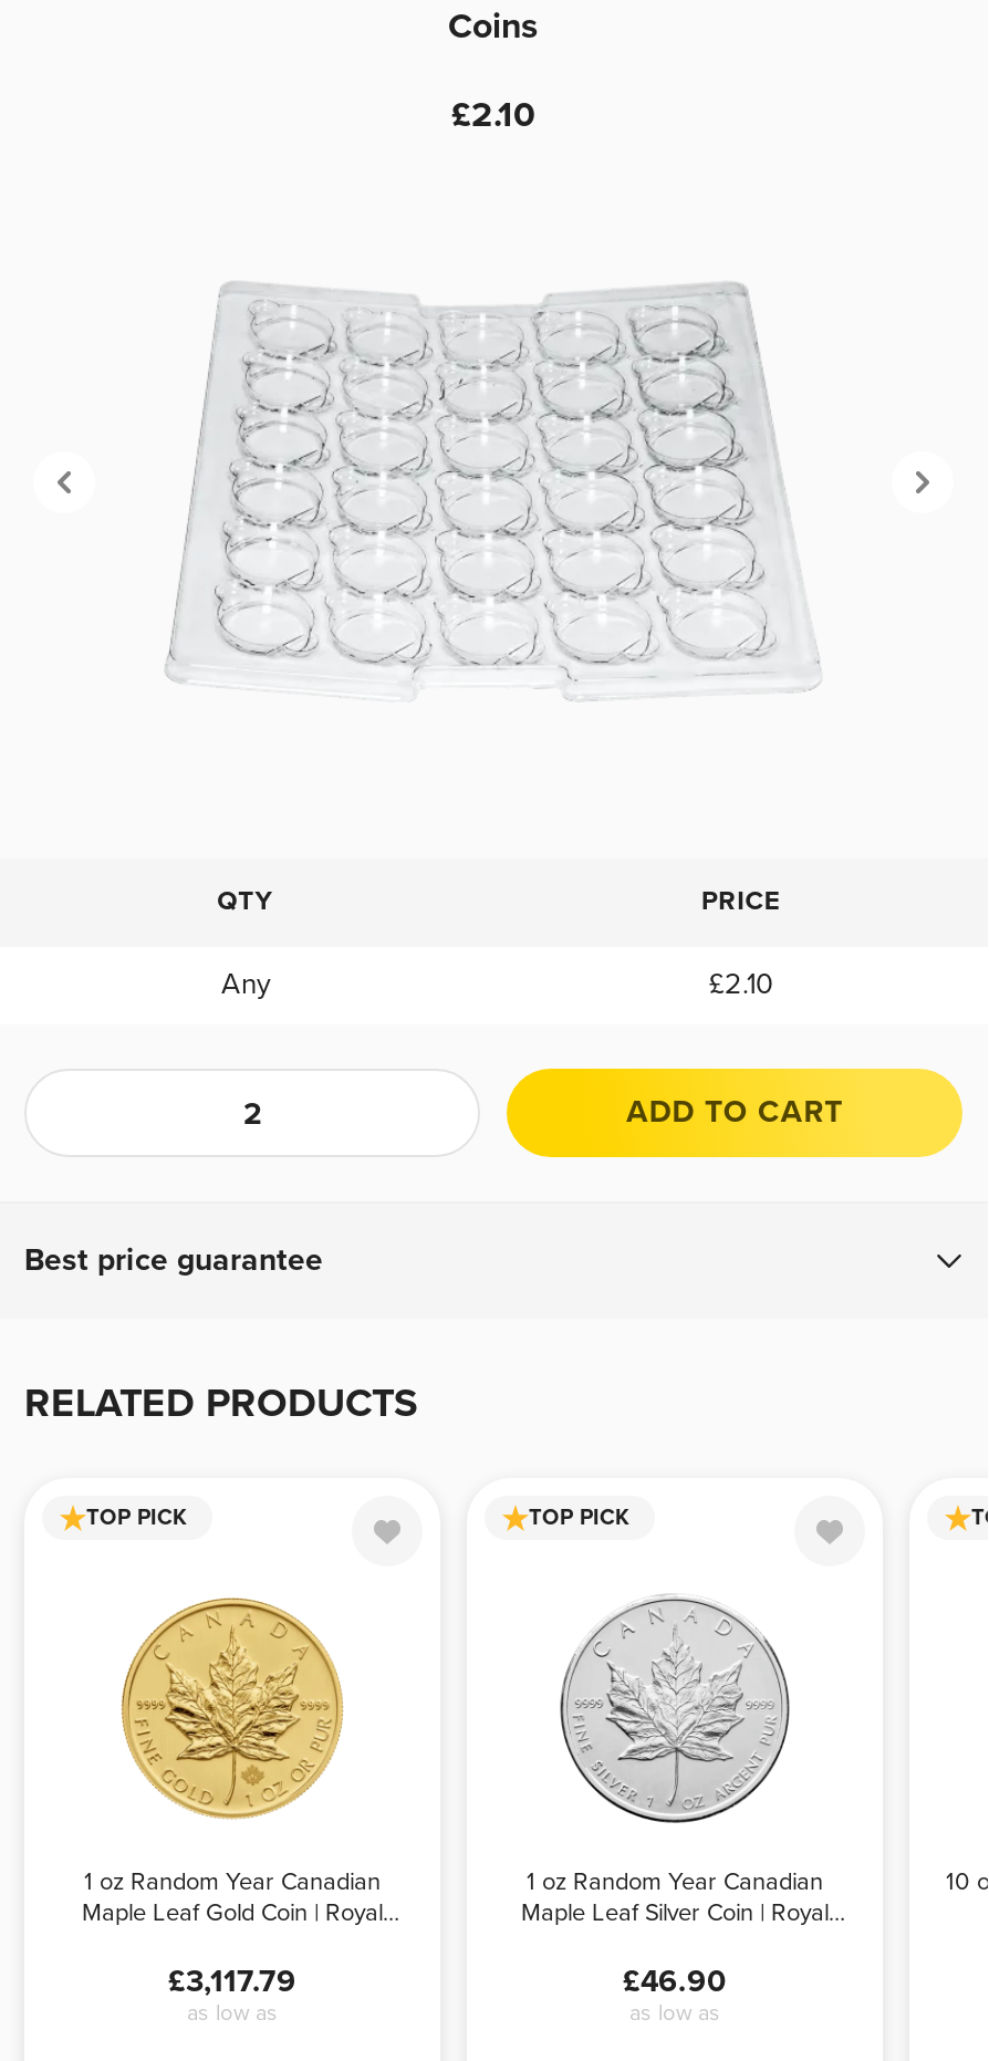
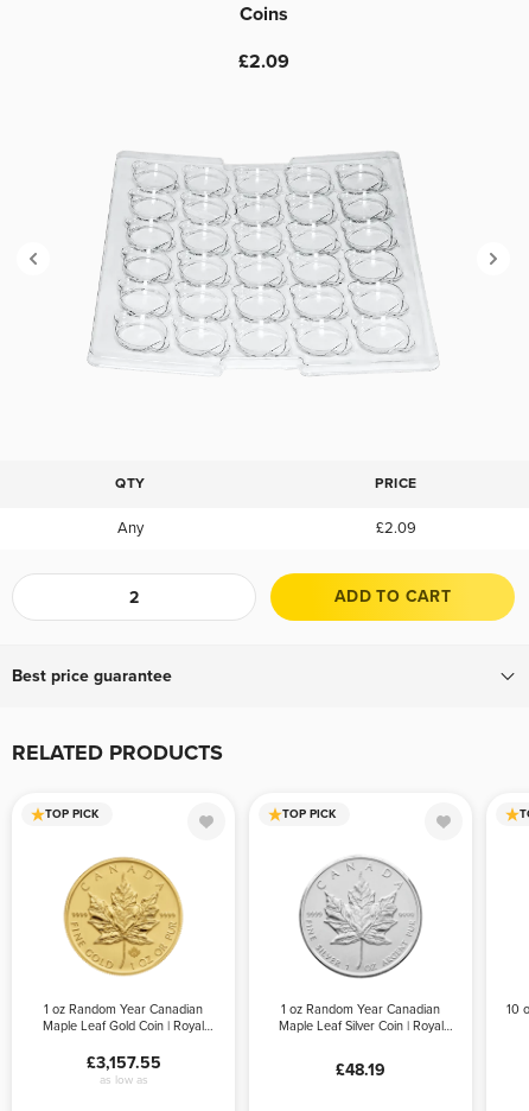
[451,93,535,137] £2.10 -> [238,50,289,74] £2.09
[709,967,773,1002] £2.10 -> [376,519,416,538] £2.09
[168,1961,296,1999] £3,117.79 -> [86,1052,161,1072] £3,157.55
[623,1961,727,2026] £46.90 | as low as -> [336,1059,385,1080] £48.19

